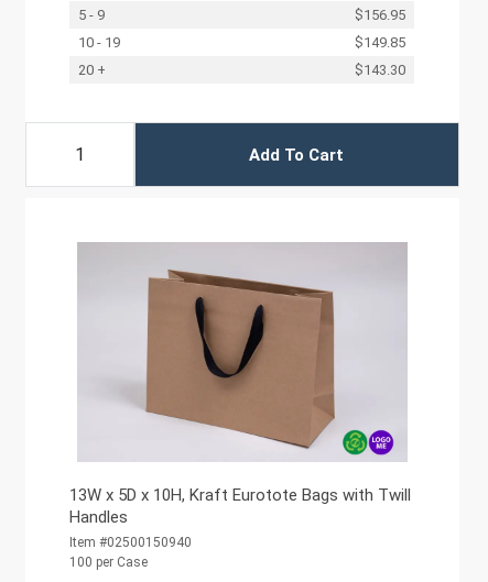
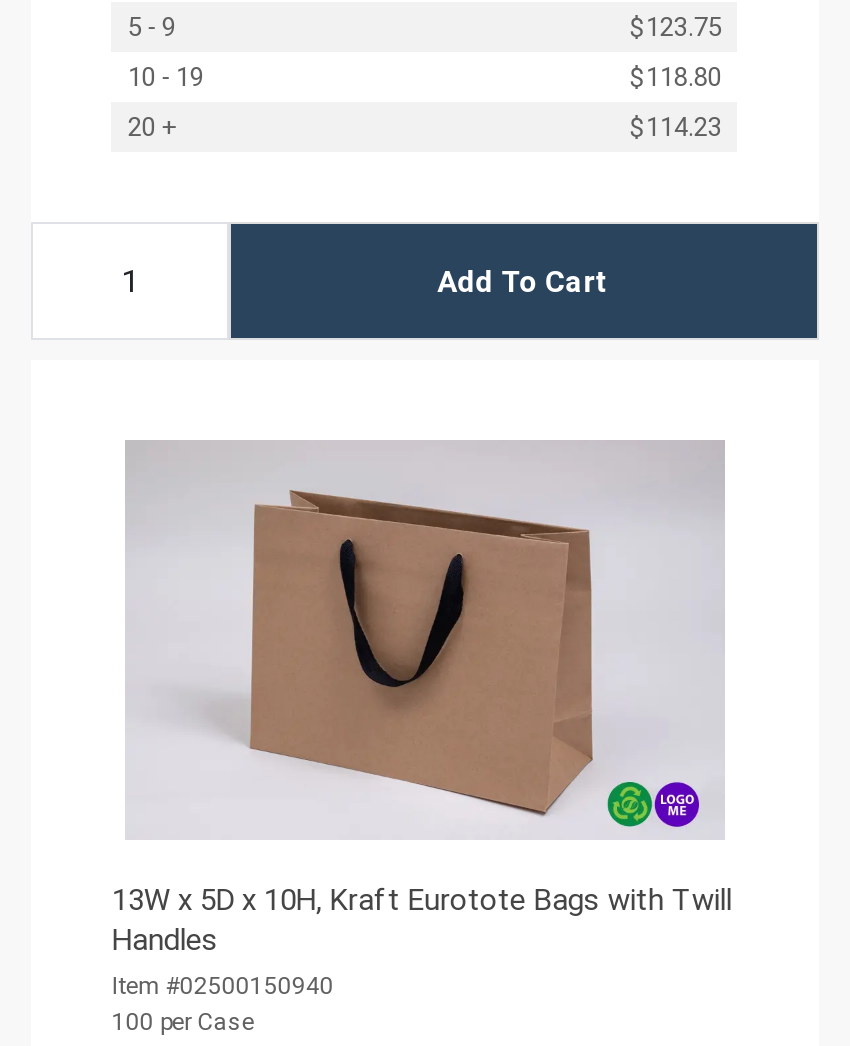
[355,7,406,23] $156.95 -> [630,12,722,42] $123.75
[355,34,406,51] $149.85 -> [630,62,722,92] $118.80
[355,62,406,78] $143.30 -> [630,112,722,142] $114.23

